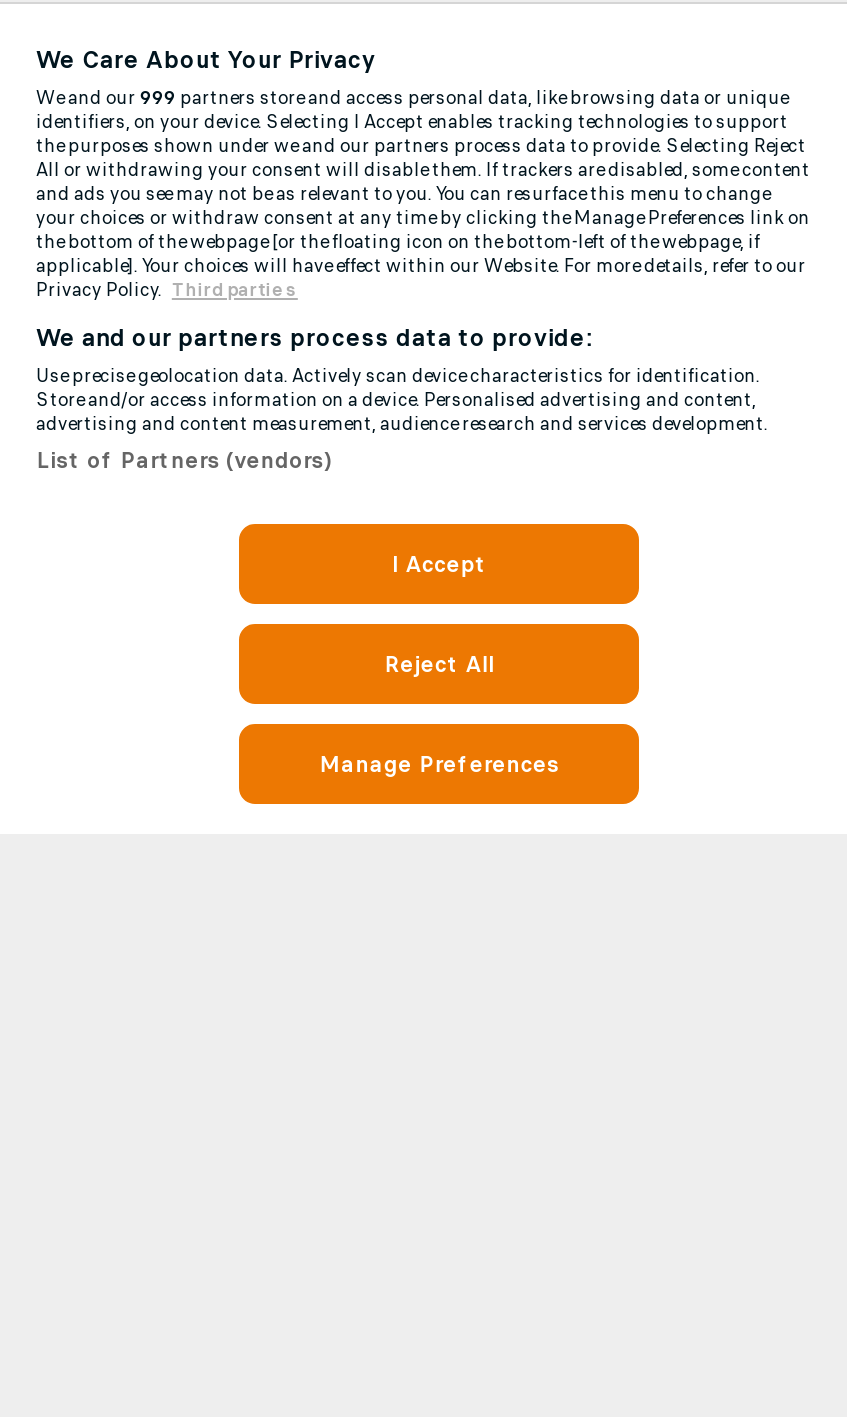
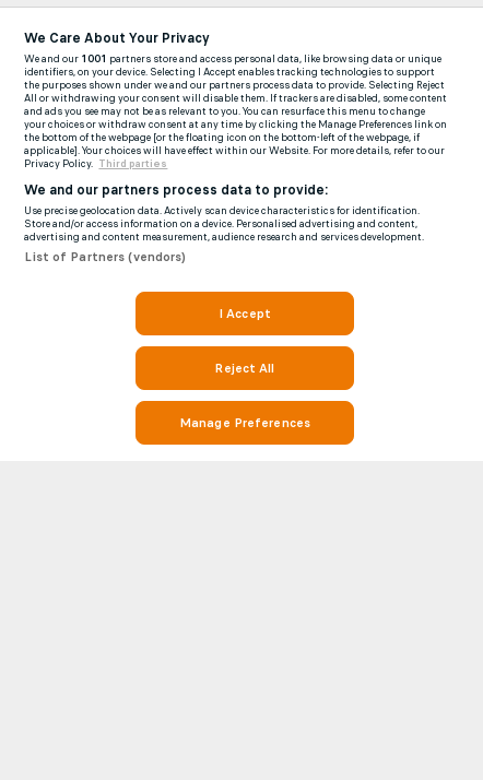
[36,86,788,110] We and our 999 partners store and access personal data, like browsing data or unique -> [24,52,442,66] We and our 1001 partners store and access personal data, like browsing data or unique

